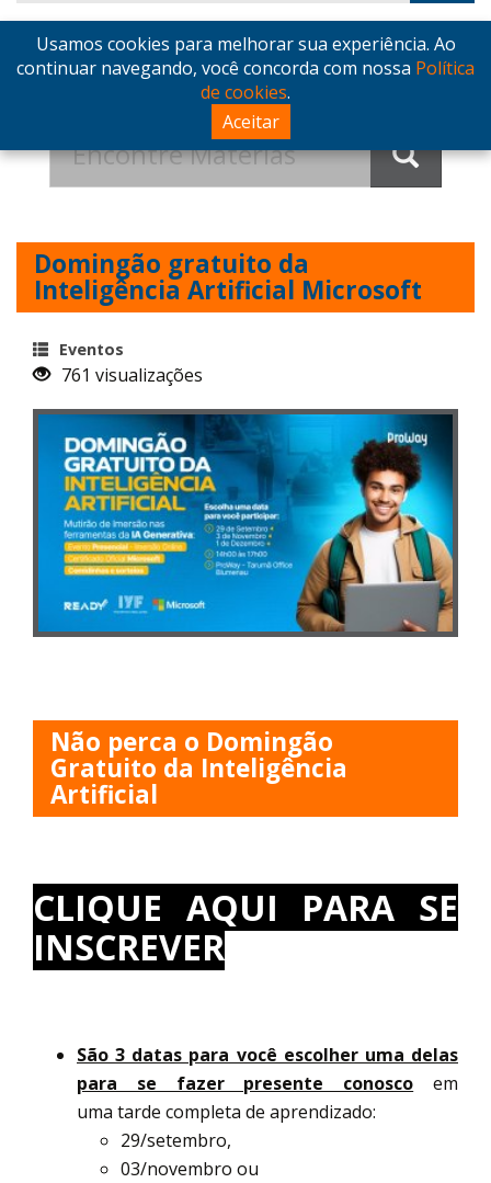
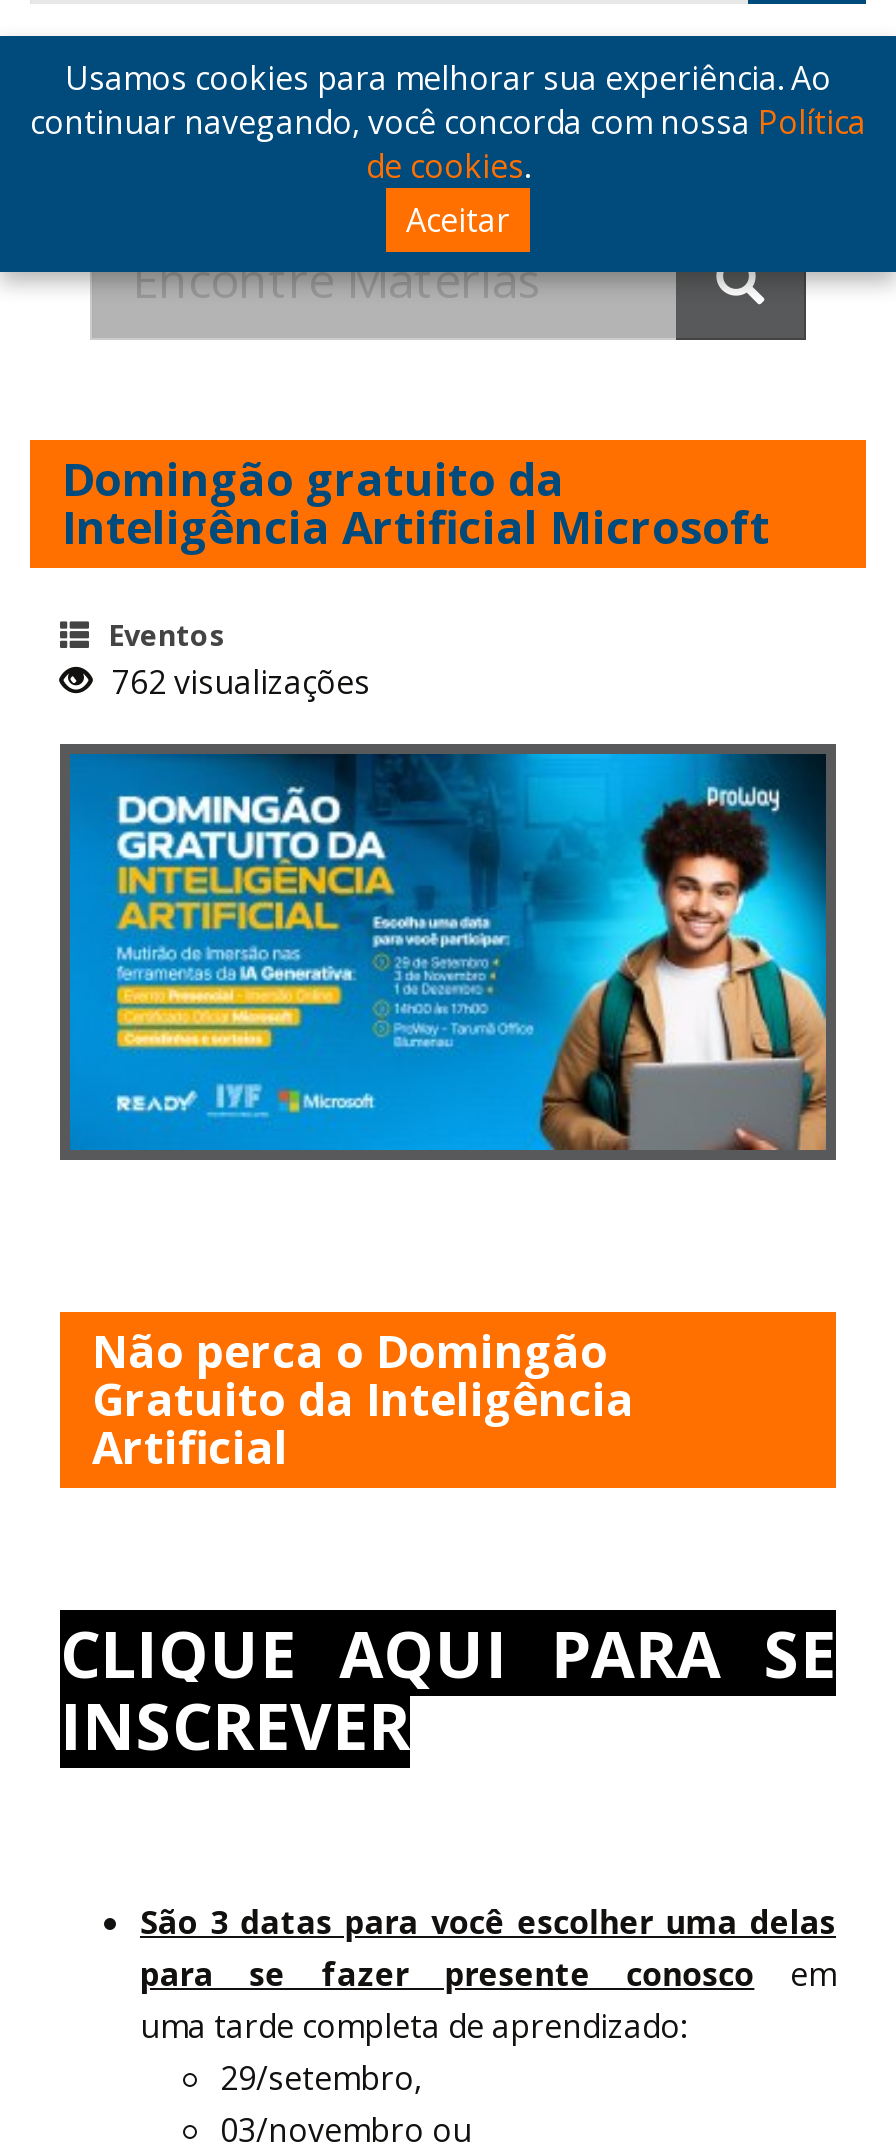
[61,362,203,387] 761 visualizações -> [112,659,370,703] 762 visualizações

